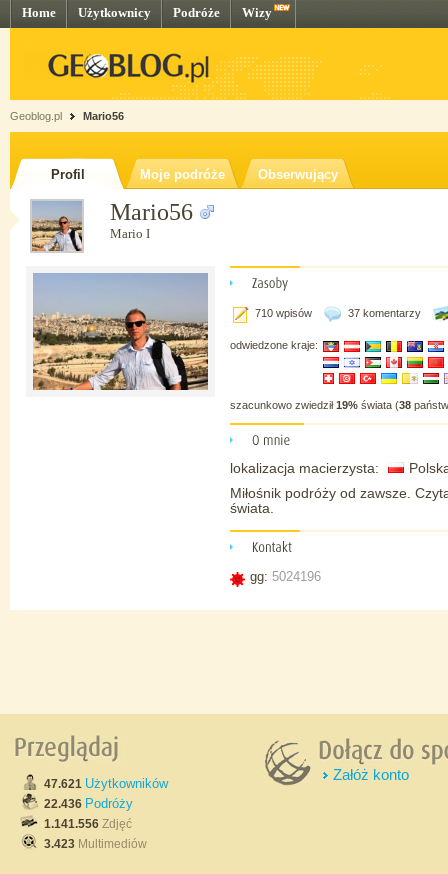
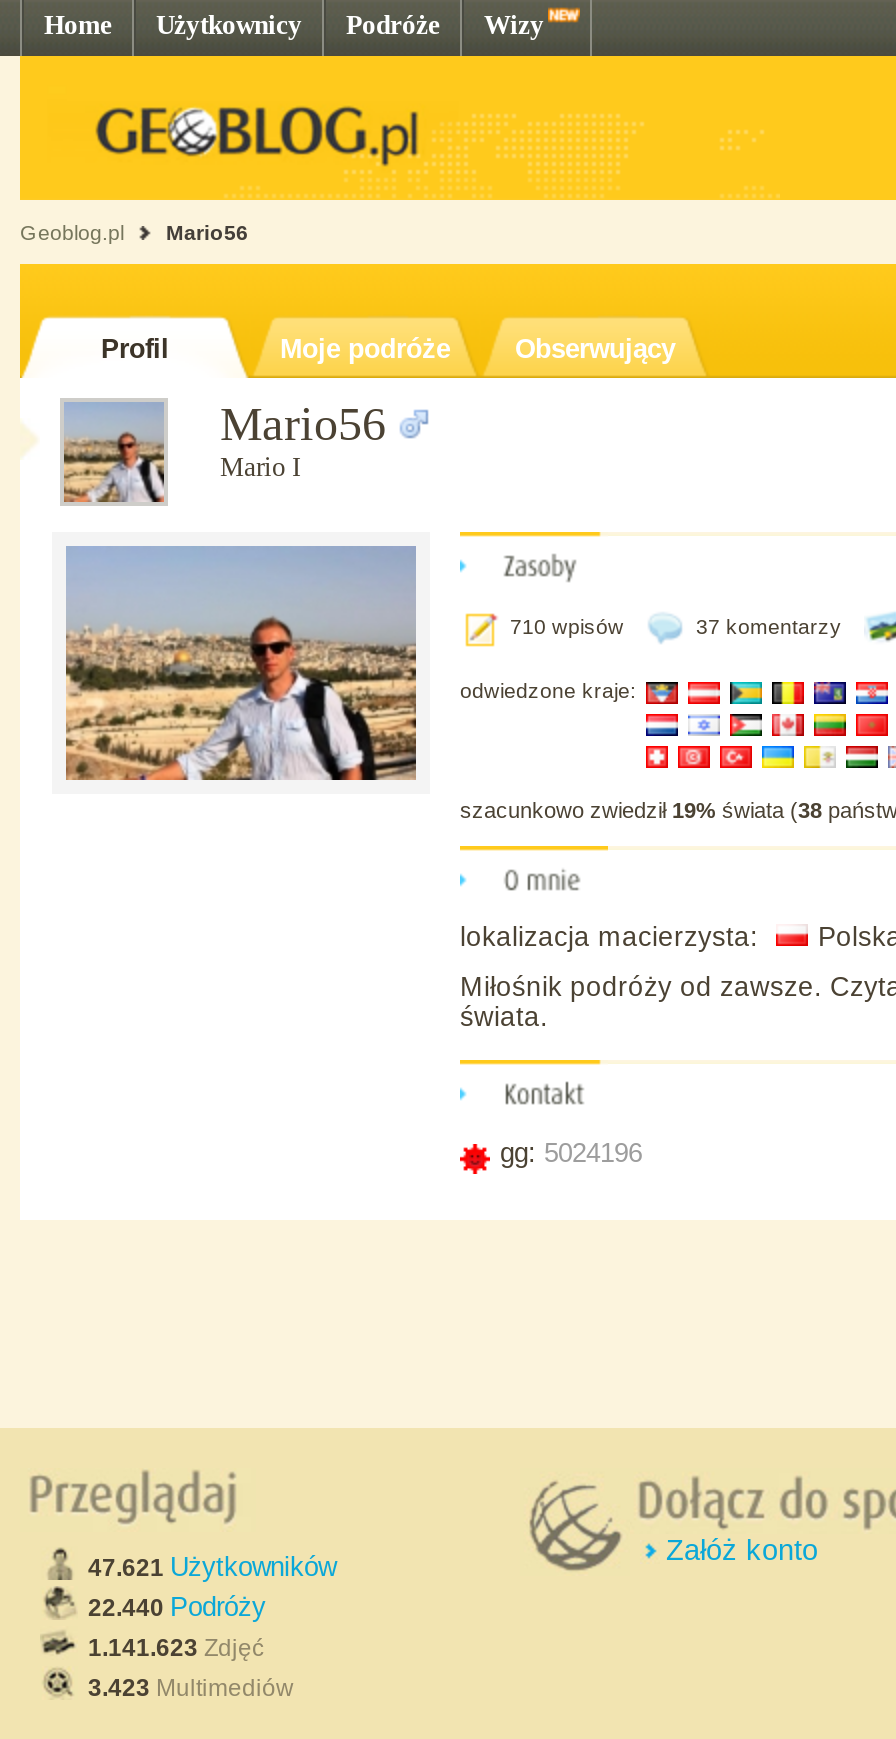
[44,796,133,811] 22.436 Podróży -> [88,1592,266,1622] 22.440 Podróży
[44,817,132,831] 1.141.556 Zdjęć -> [88,1634,264,1662] 1.141.623 Zdjęć

